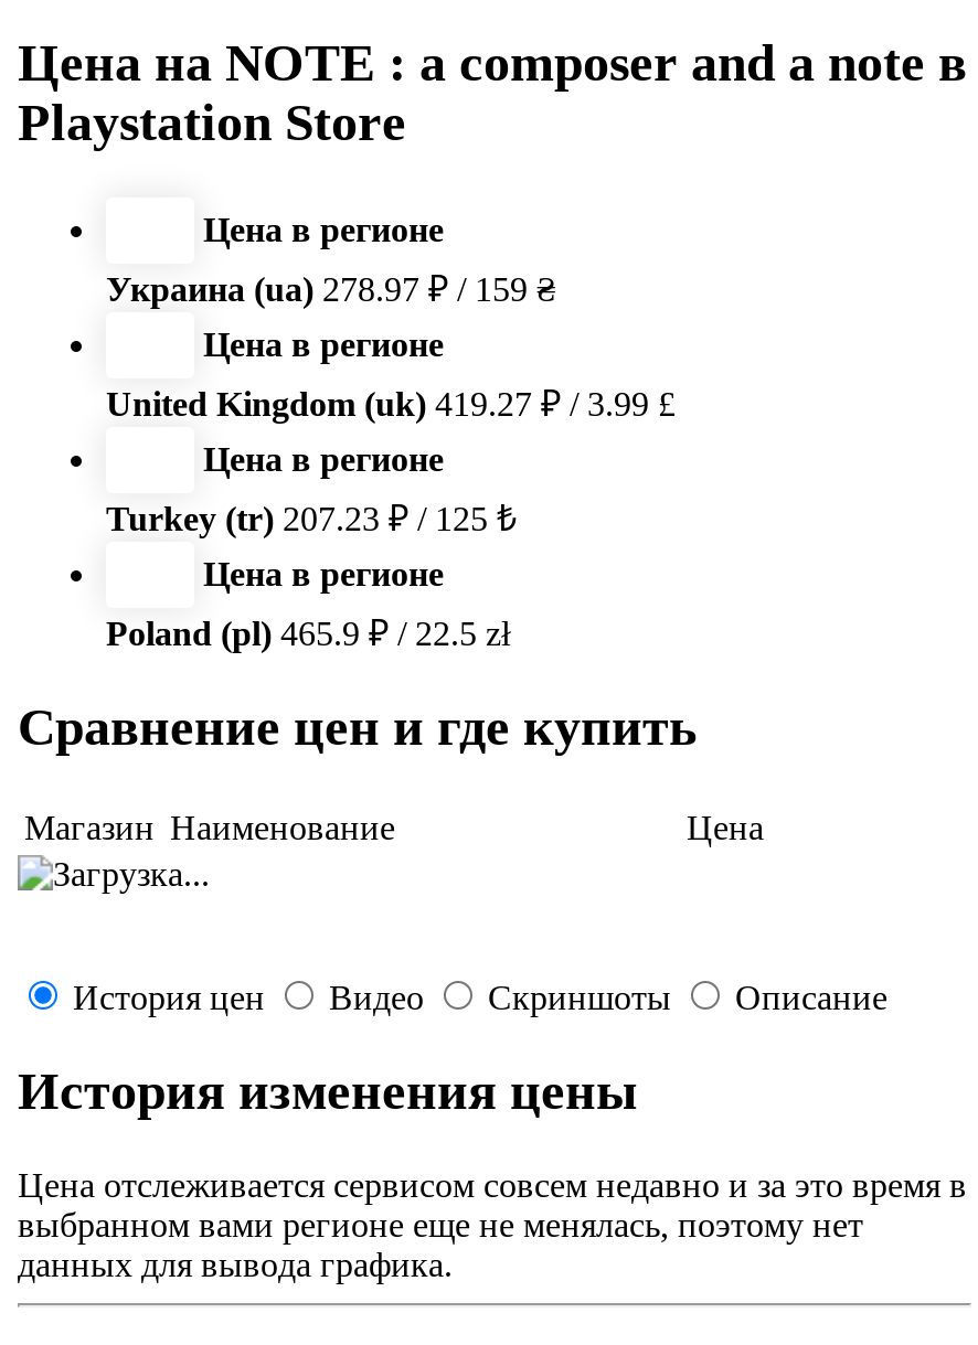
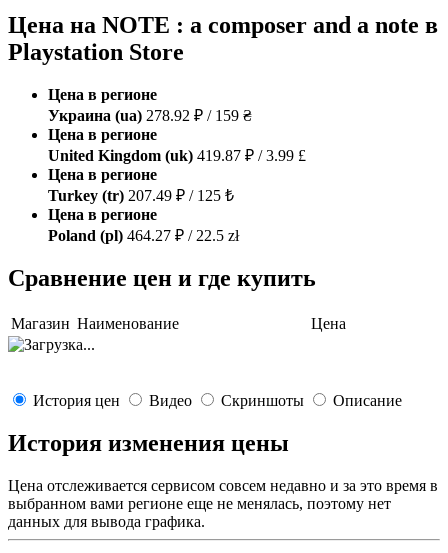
[106,269,556,307] Украина (ua) 278.97 ₽ / 159 ₴ -> [48,106,252,123] Украина (ua) 278.92 ₽ / 159 ₴
[106,384,676,421] United Kingdom (uk) 419.27 ₽ / 3.99 £ -> [48,146,306,163] United Kingdom (uk) 419.87 ₽ / 3.99 £
[106,499,517,536] Turkey (tr) 207.23 ₽ / 125 ₺ -> [48,186,234,203] Turkey (tr) 207.49 ₽ / 125 ₺
[106,613,510,651] Poland (pl) 465.9 ₽ / 22.5 zł -> [48,226,239,243] Poland (pl) 464.27 ₽ / 22.5 zł

